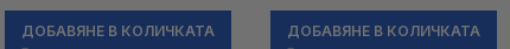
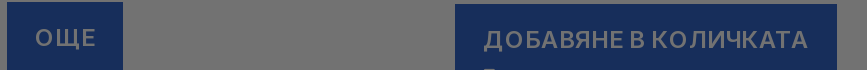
[21,22,215,39] ДОБАВЯНЕ В КОЛИЧКАТА -> [35,21,95,51] ОЩЕ

